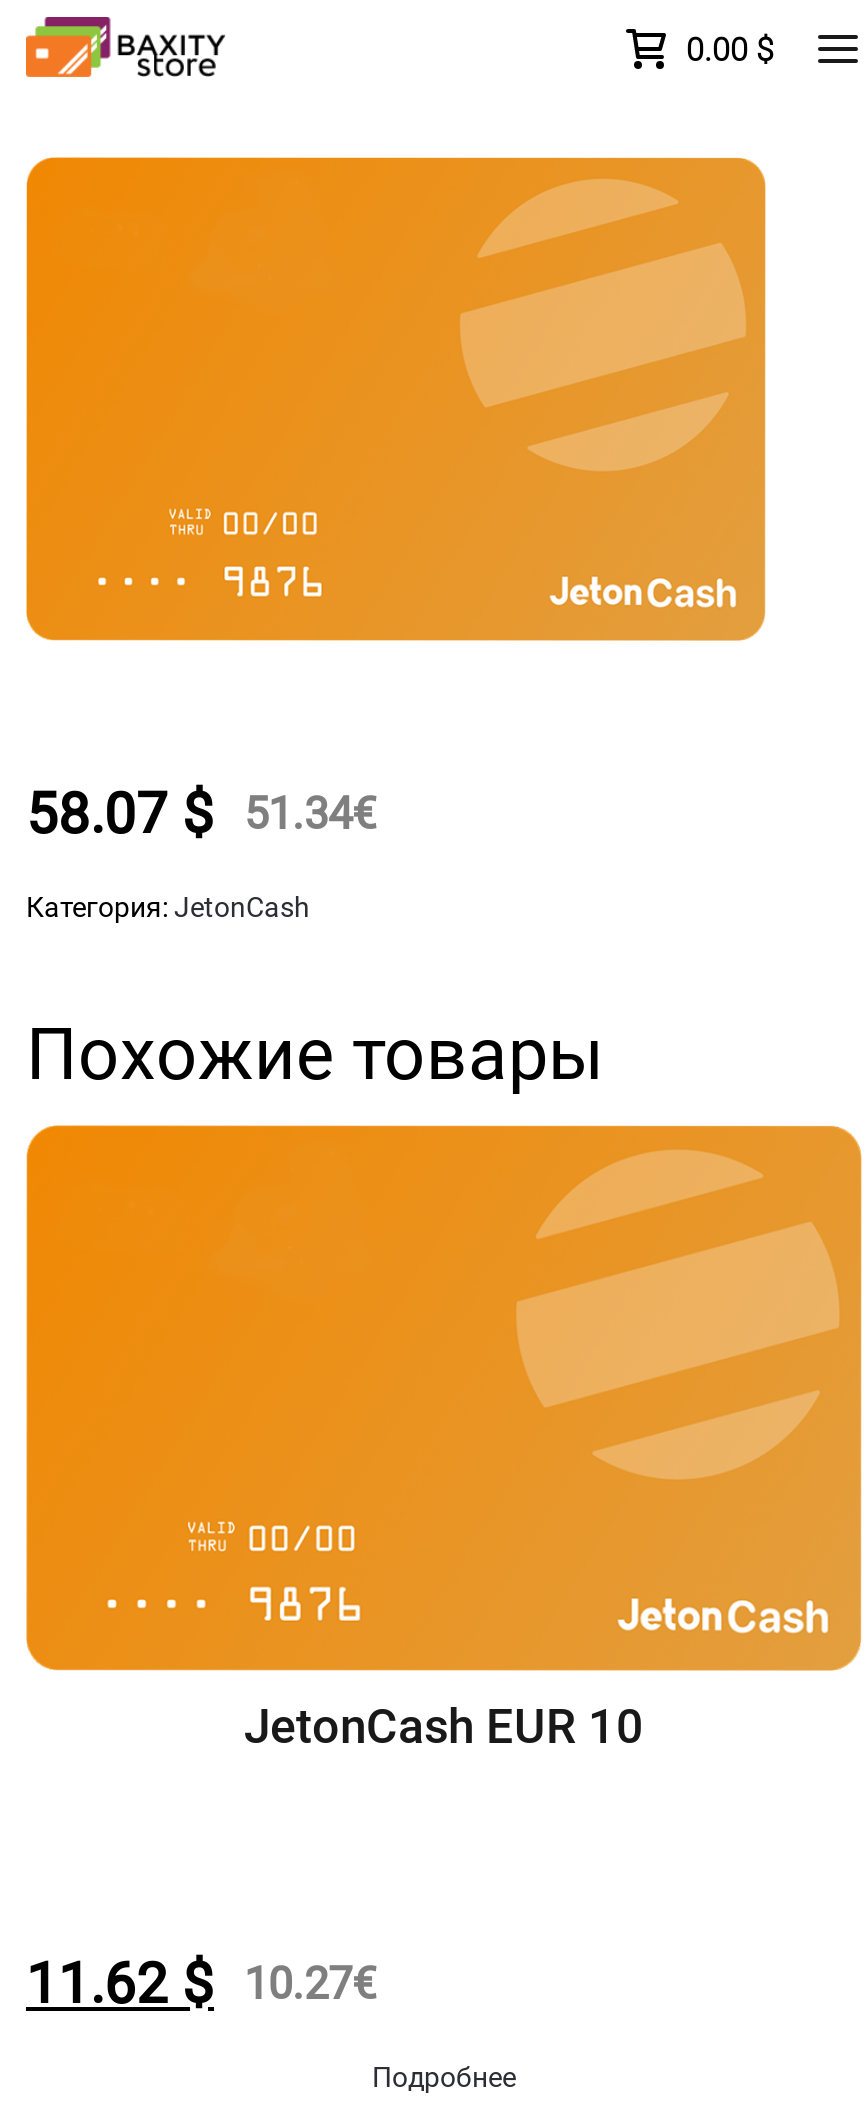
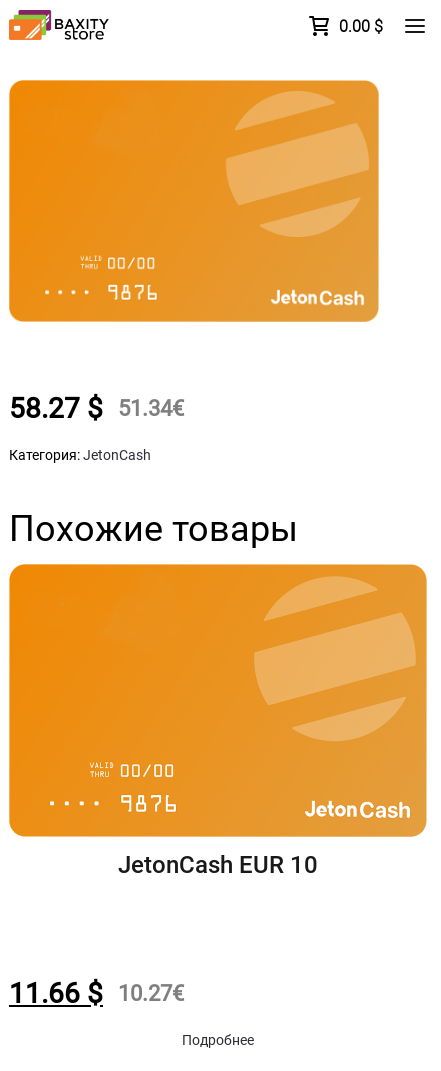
[26,780,376,846] 58.07 $ 51.34€ -> [9,392,184,425] 58.27 $ 51.34€
[26,1951,376,2017] 11.62 $ 10.27€ -> [9,977,184,1010] 11.66 $ 10.27€

